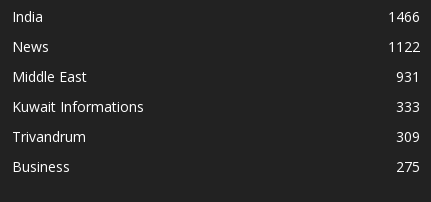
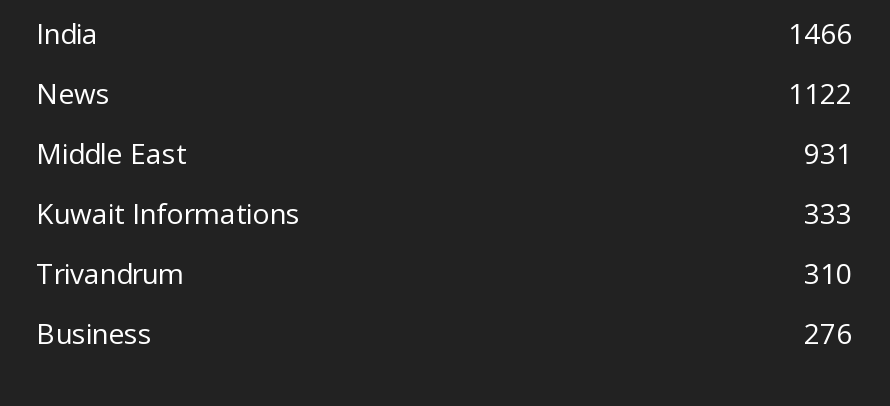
[396,127,420,146] 309 -> [804,254,852,292] 310
[396,157,420,176] 275 -> [804,314,852,352] 276

